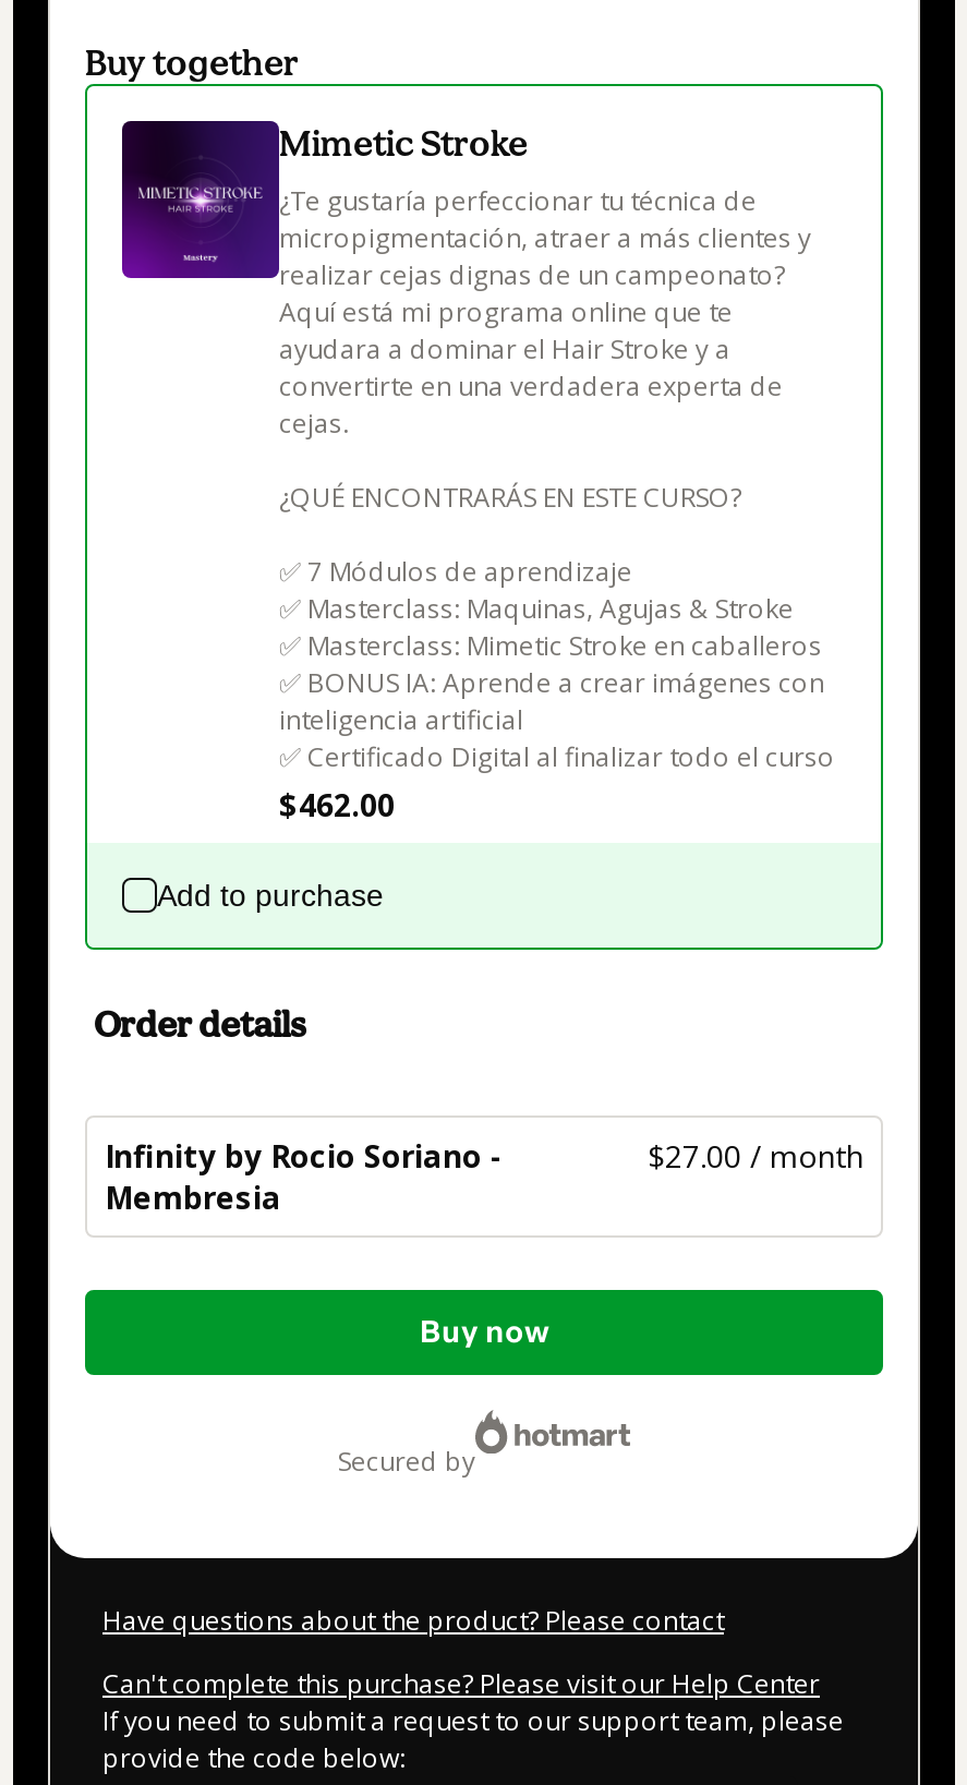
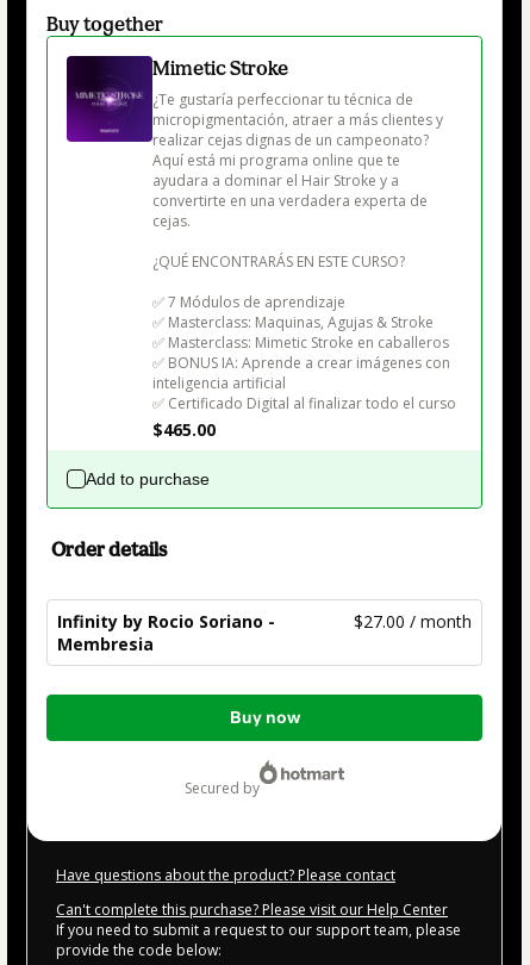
[279,784,395,825] $462.00 -> [152,418,216,441] $465.00

